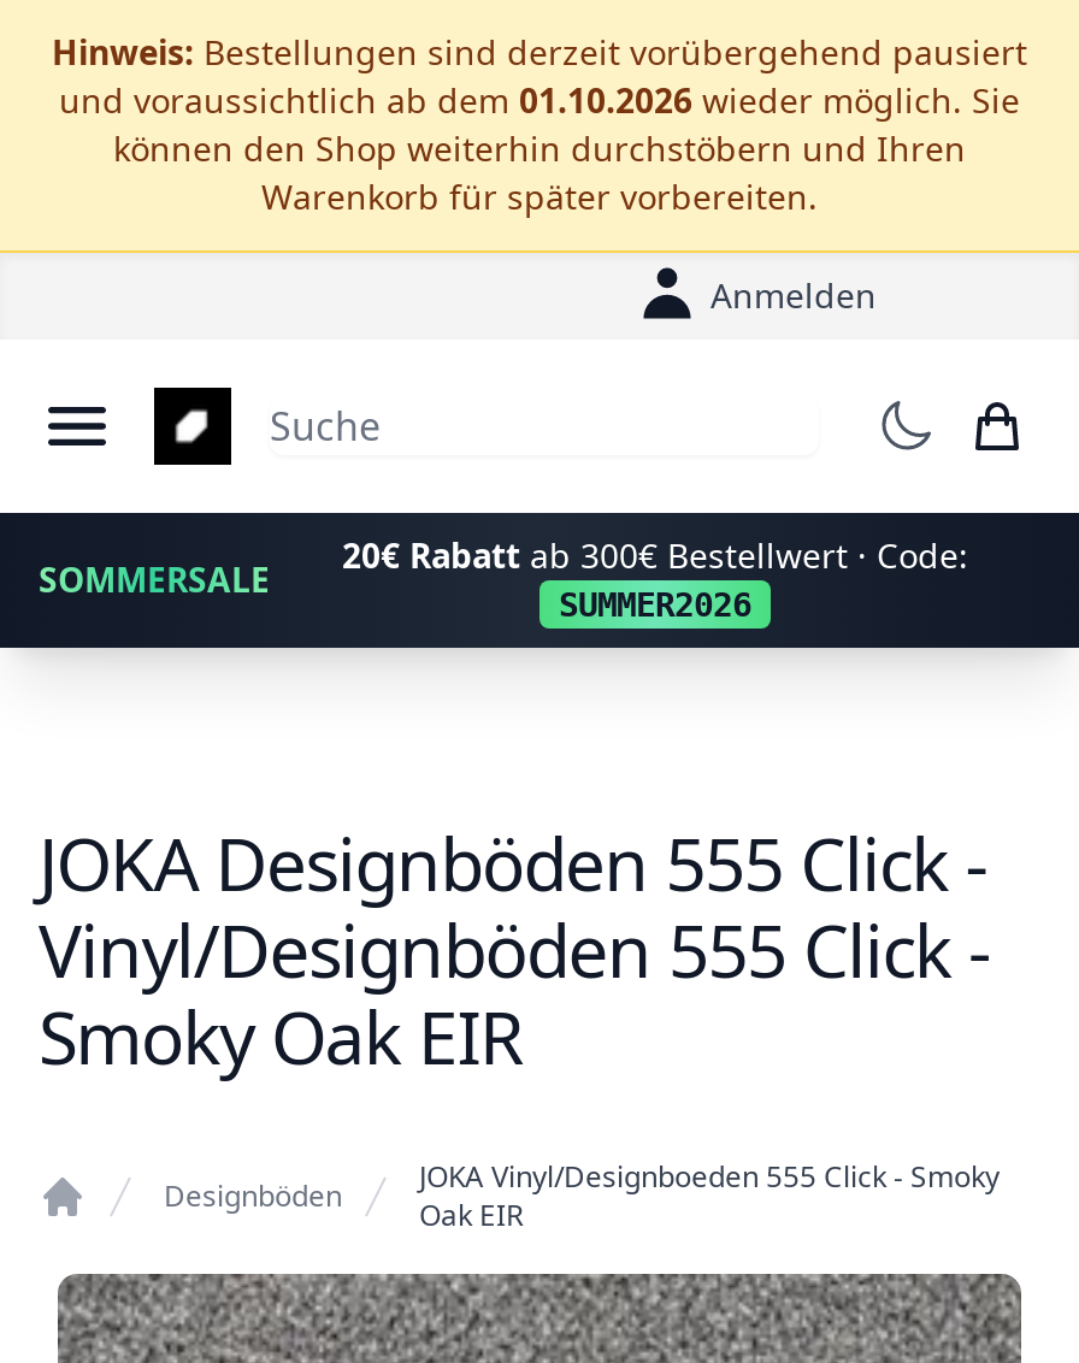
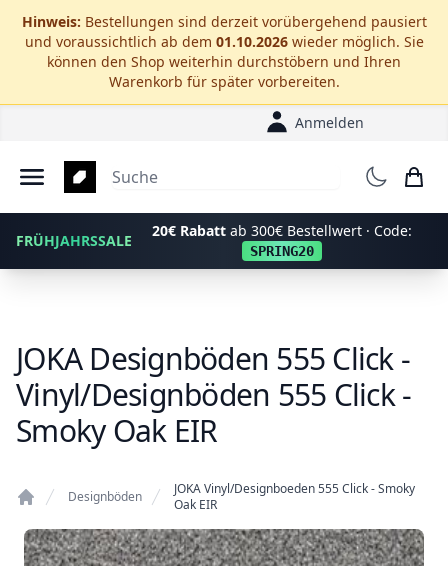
[39,556,270,602] SOMMERSALE -> [16,231,132,250] FRÜHJAHRSSALE
[559,585,751,624] SUMMER2026 -> [250,243,314,259] SPRING20

